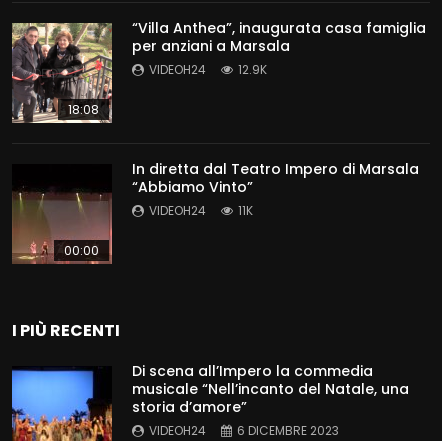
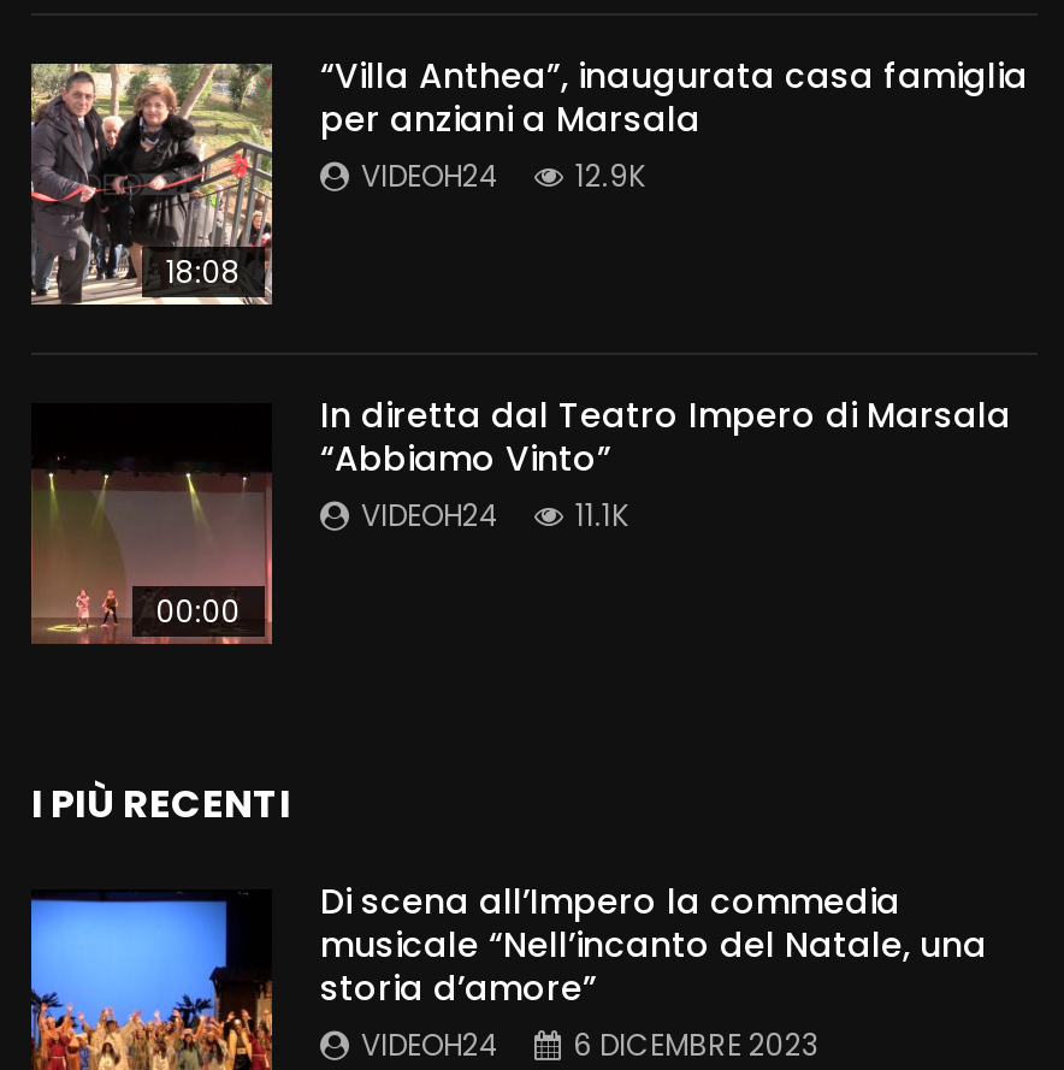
[149,202,253,219] VIDEOH24 11K -> [361,494,628,535] VIDEOH24 11.1K

